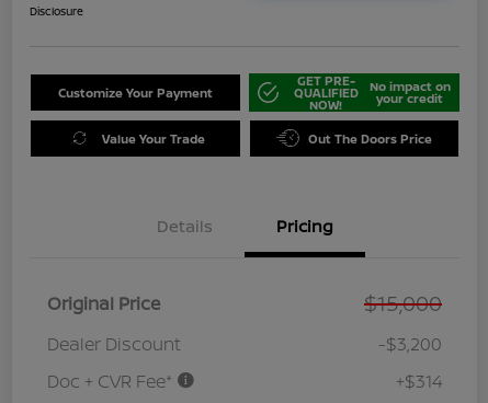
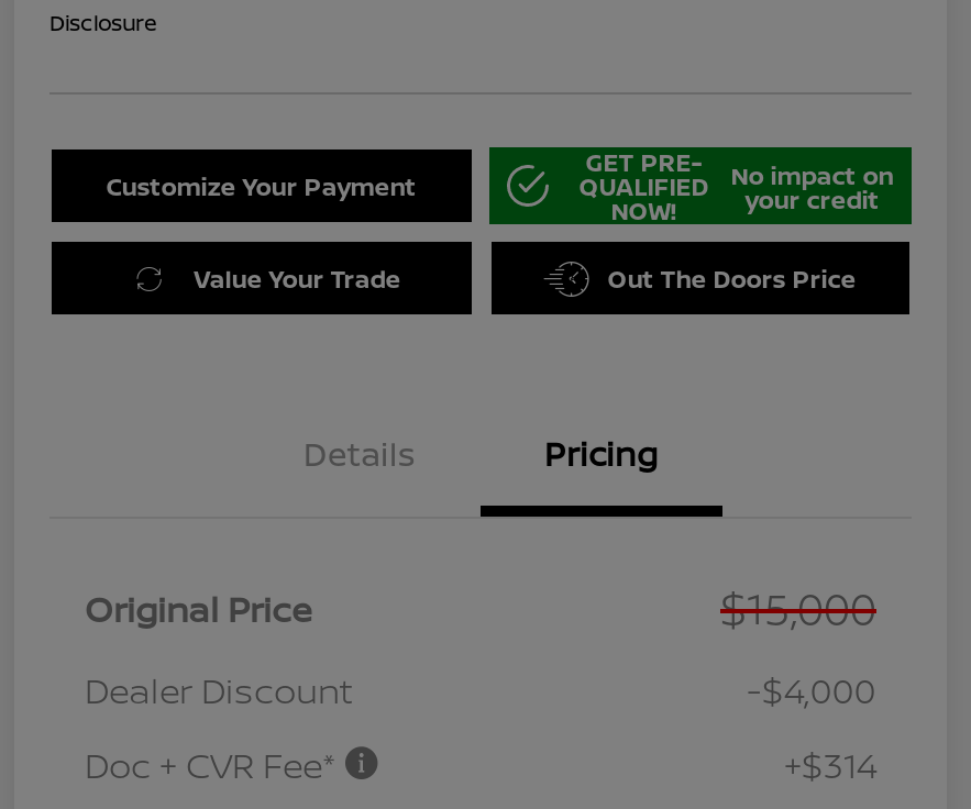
[378,332,442,356] -$3,200 -> [747,666,876,714] -$4,000

